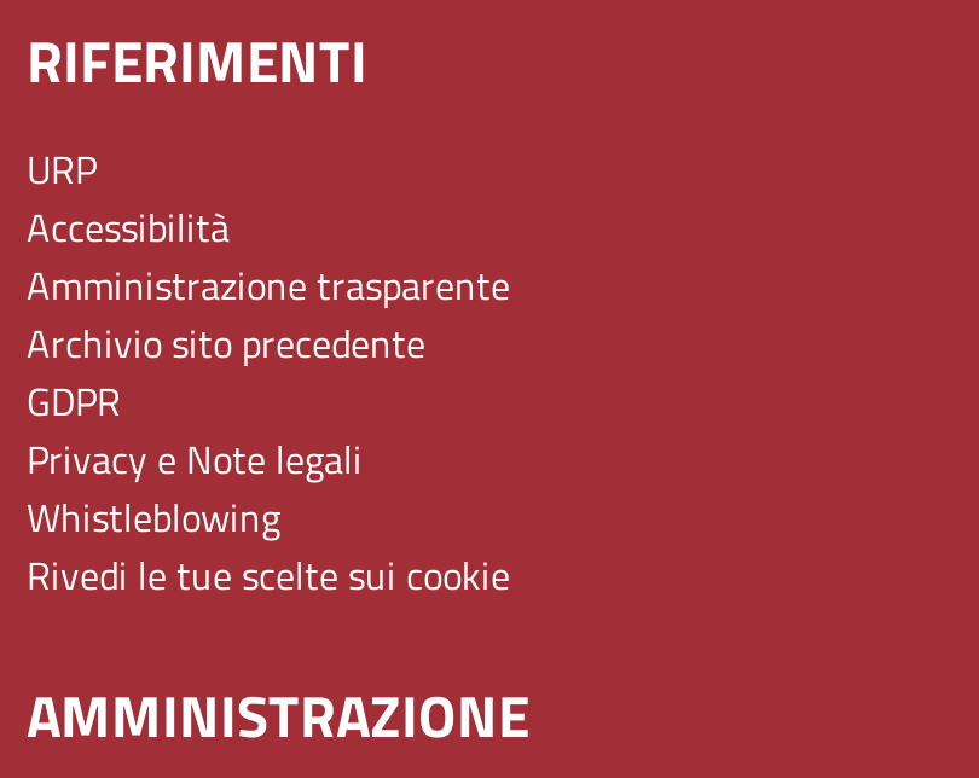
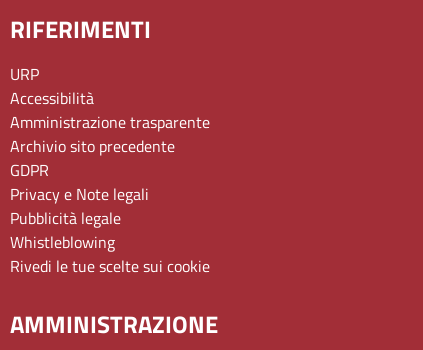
none -> [10,206,121,230] Pubblicità legale

